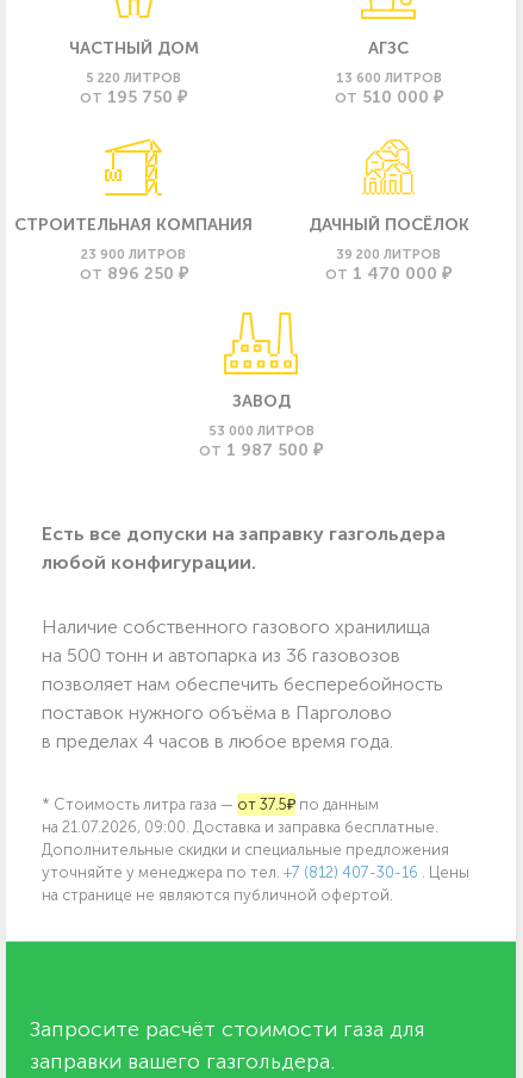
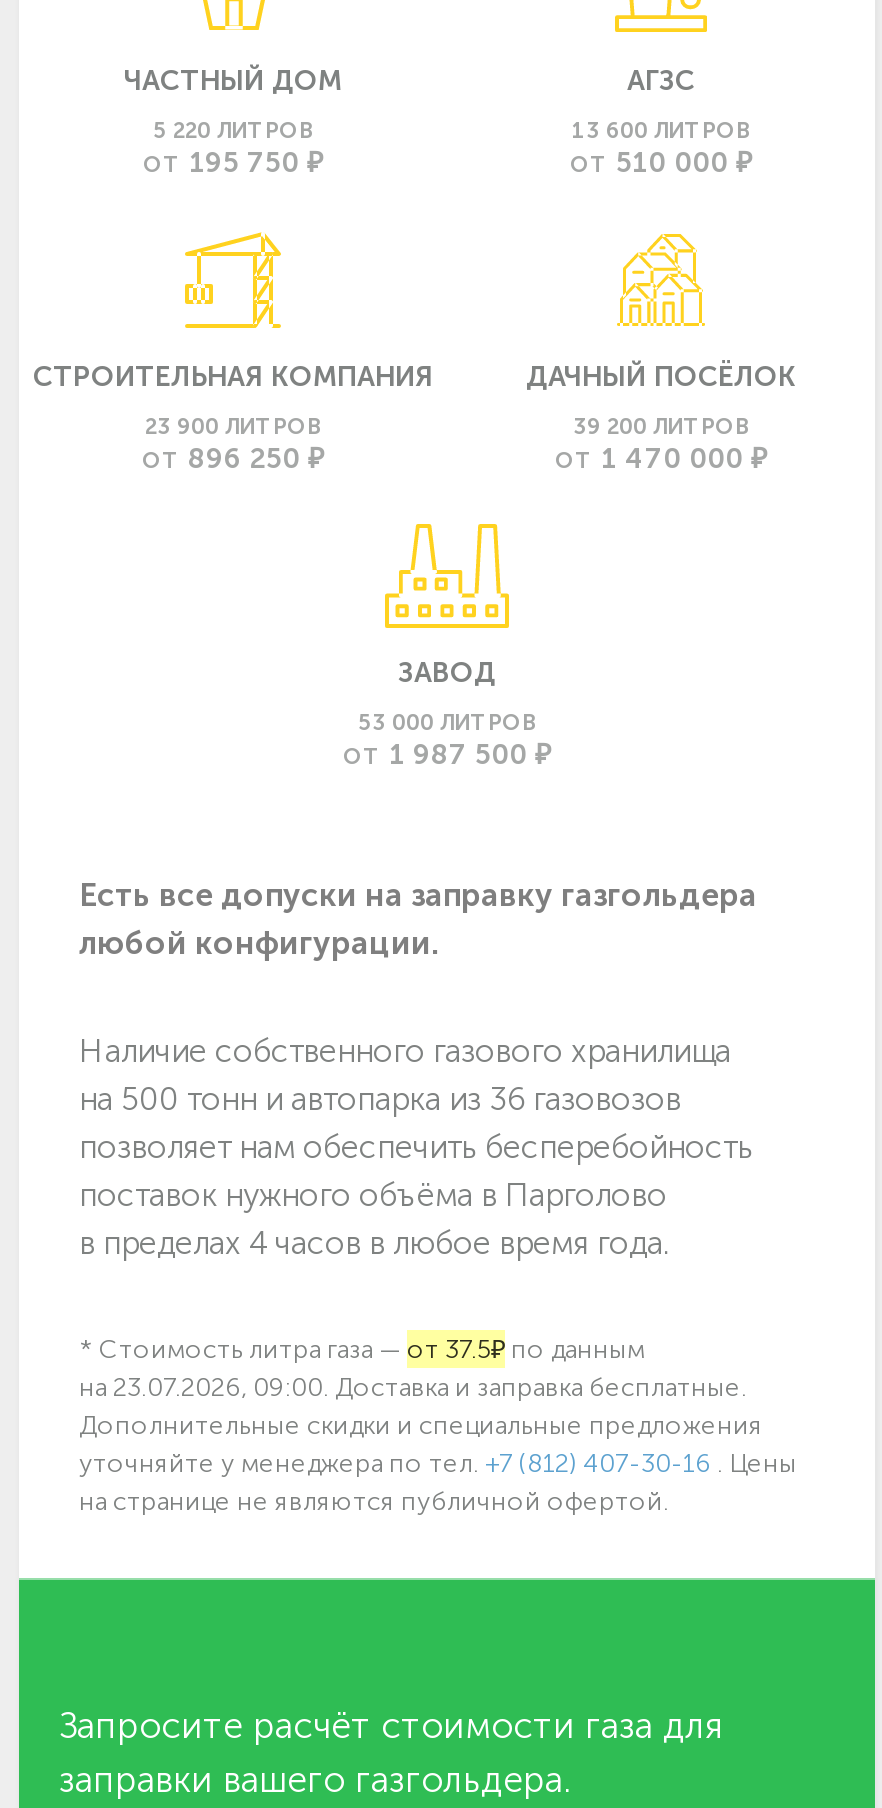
[42,818,438,836] на 21.07.2026, 09:00. Доставка и заправка бесплатные. -> [79,1372,747,1402] на 23.07.2026, 09:00. Доставка и заправка бесплатные.

